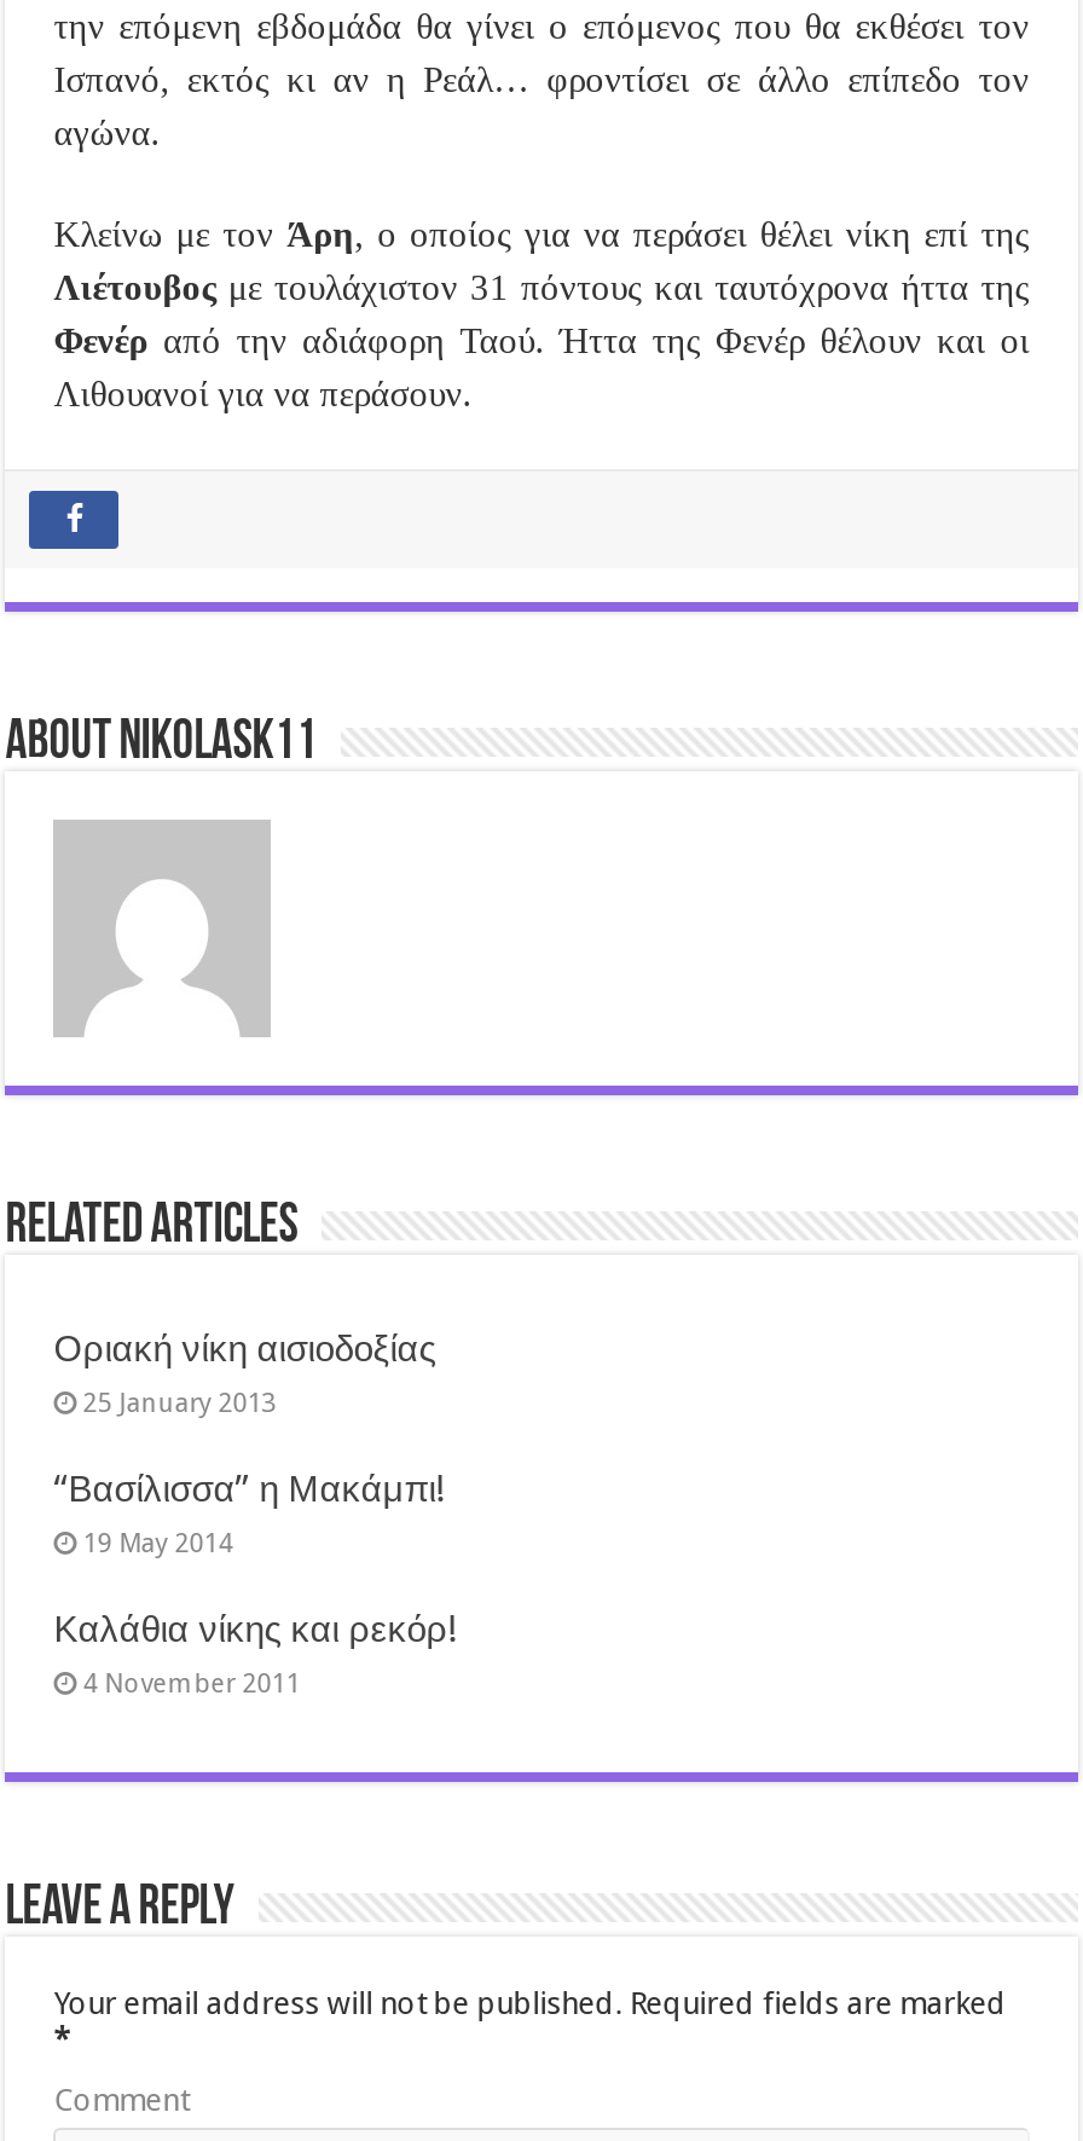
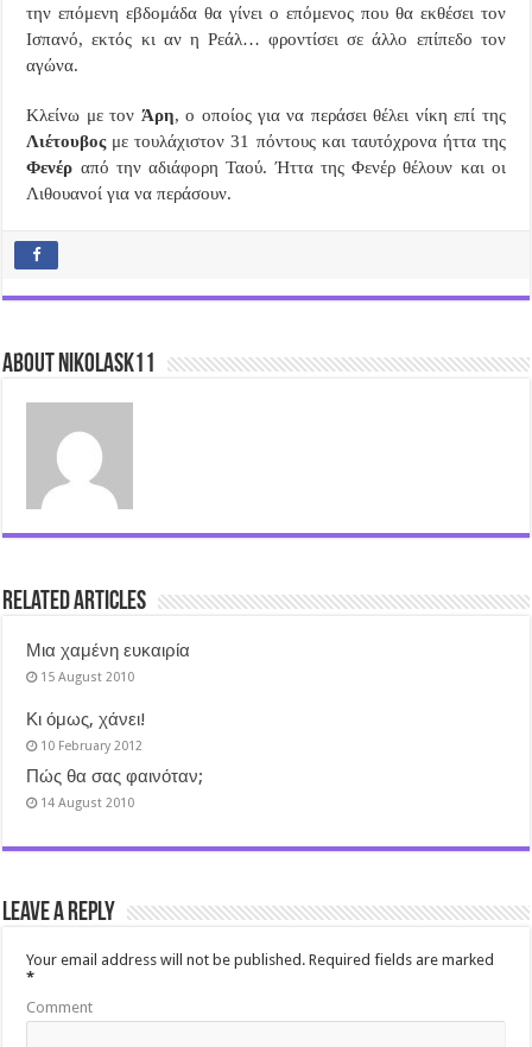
[54,1327,436,1419] Οριακή νίκη αισιοδοξίας | 25 January 2013 -> [26,640,190,685] Μια χαμένη ευκαιρία | 15 August 2010
[54,1468,448,1560] “Βασίλισσα” η Μακάμπι! | 19 May 2014 -> [26,709,146,754] Κι όμως, χάνει! | 10 February 2012
[54,1608,460,1700] Καλάθια νίκης και ρεκόρ! | 4 November 2011 -> [26,766,203,811] Πώς θα σας φαινόταν; | 14 August 2010

